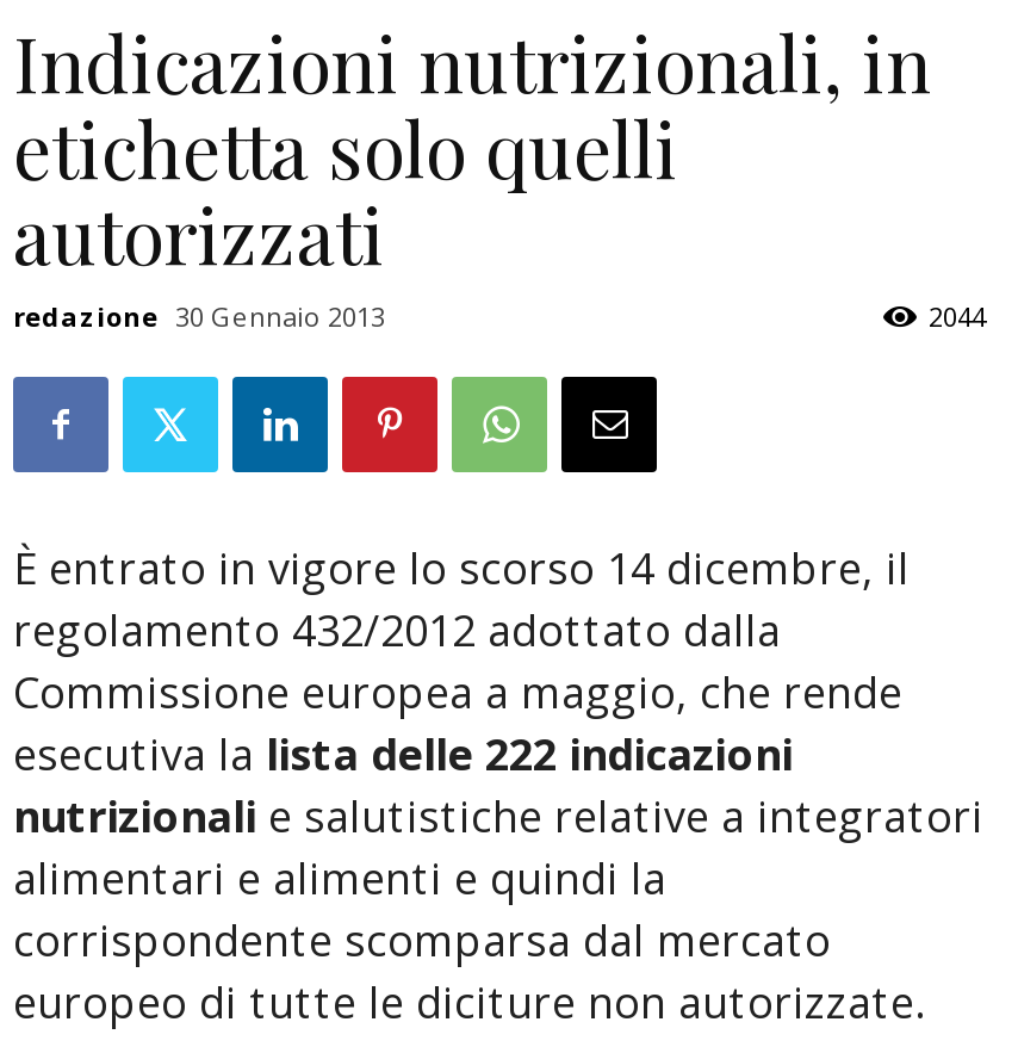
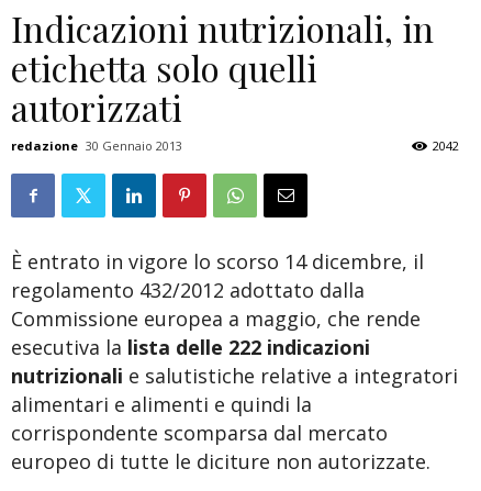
[929,298,986,334] 2044 -> [433,137,459,154] 2042

